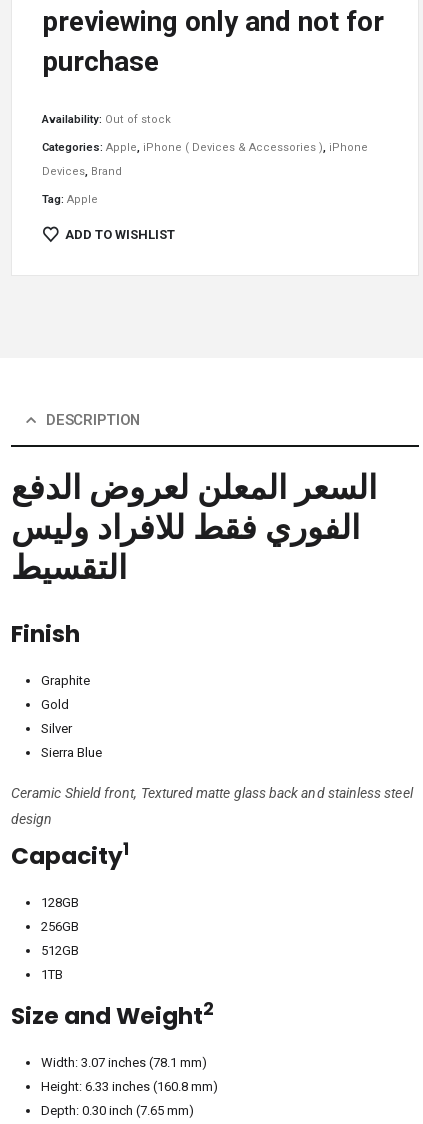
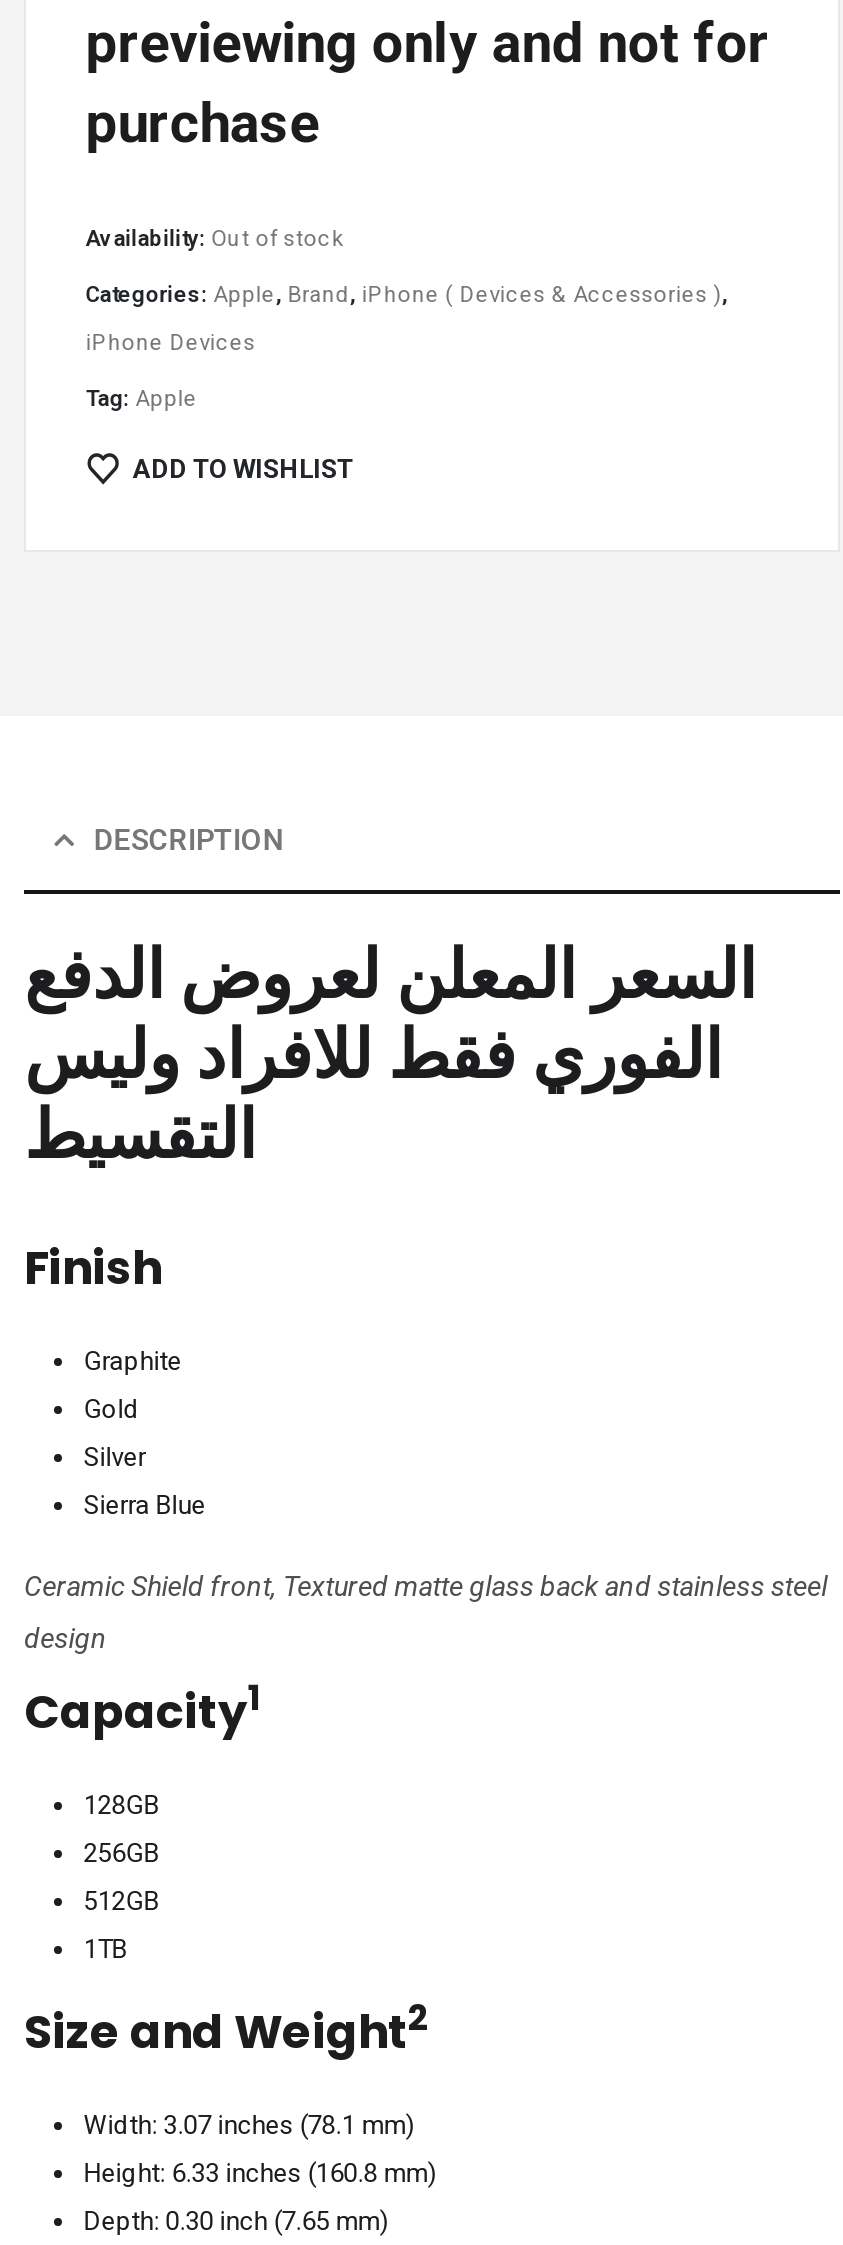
[42,141,368,154] Categories: Apple, iPhone ( Devices & Accessories ), iPhone -> [85,282,727,308] Categories: Apple, Brand, iPhone ( Devices & Accessories ),
[42,165,122,178] Devices, Brand -> [85,330,255,356] iPhone Devices

